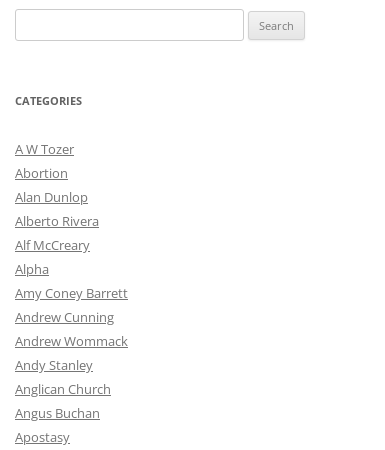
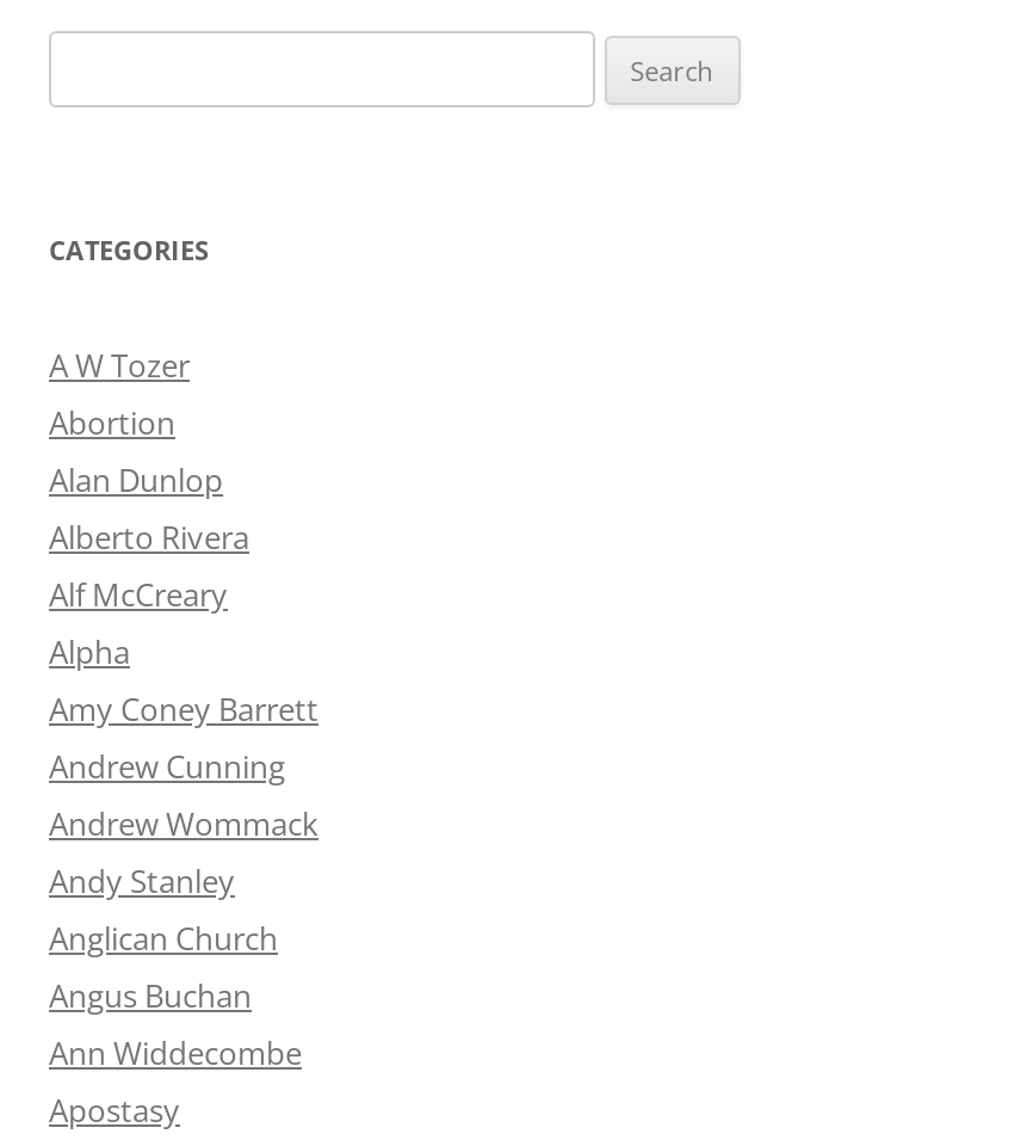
none -> [49,1031,302,1074] Ann Widdecombe

